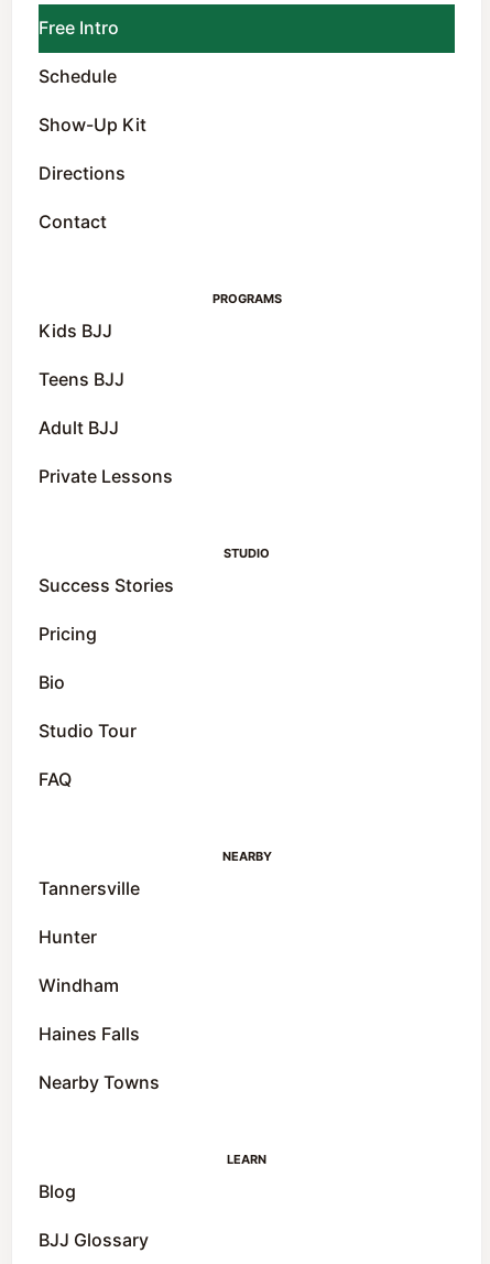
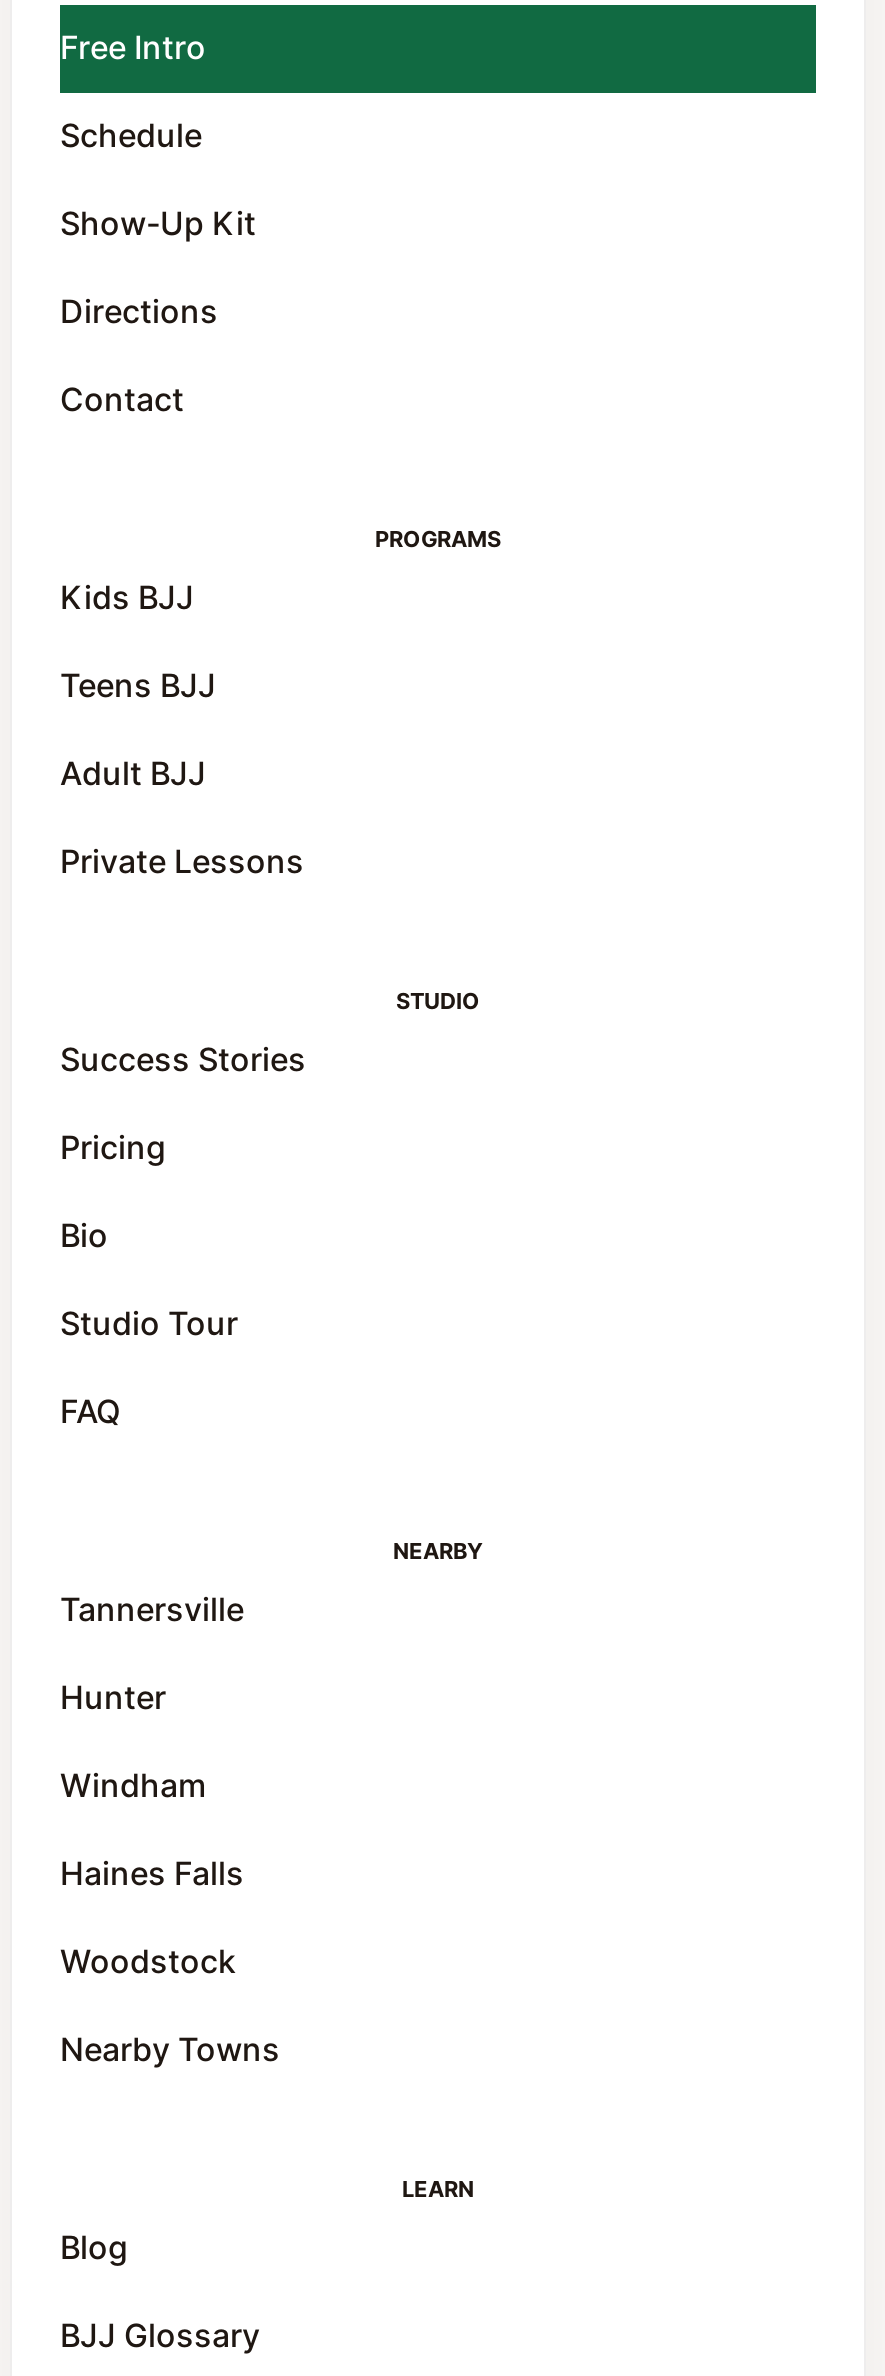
none -> [60,1941,236,1981] Woodstock

